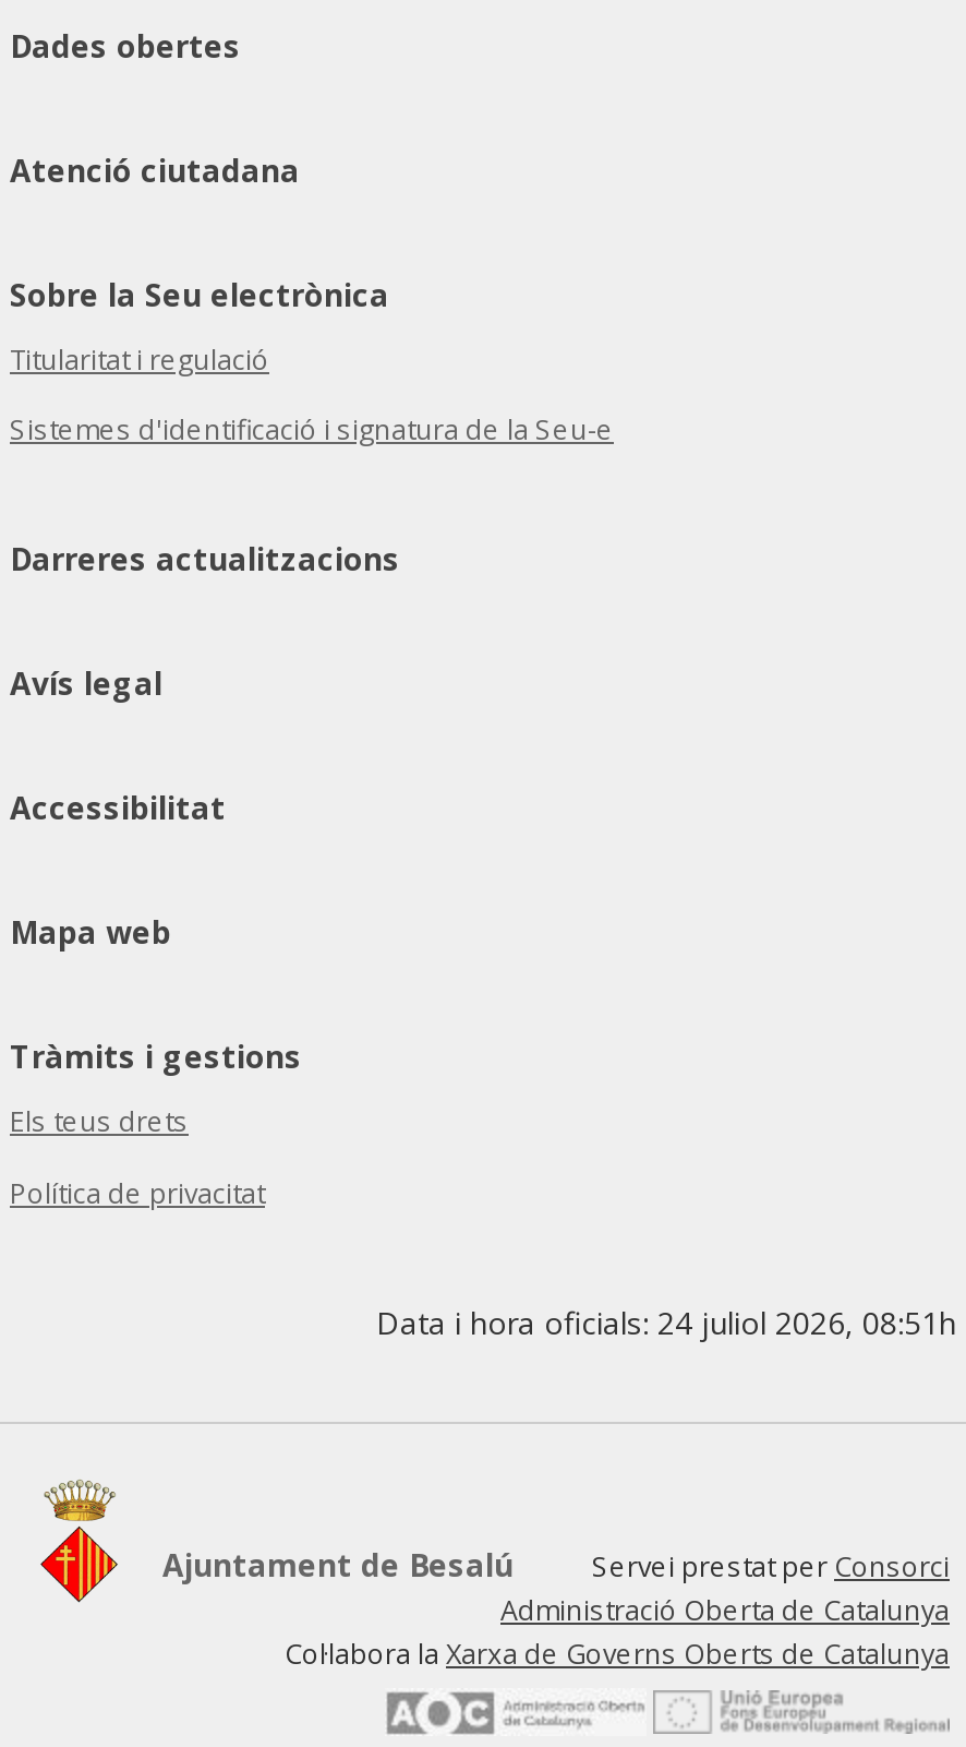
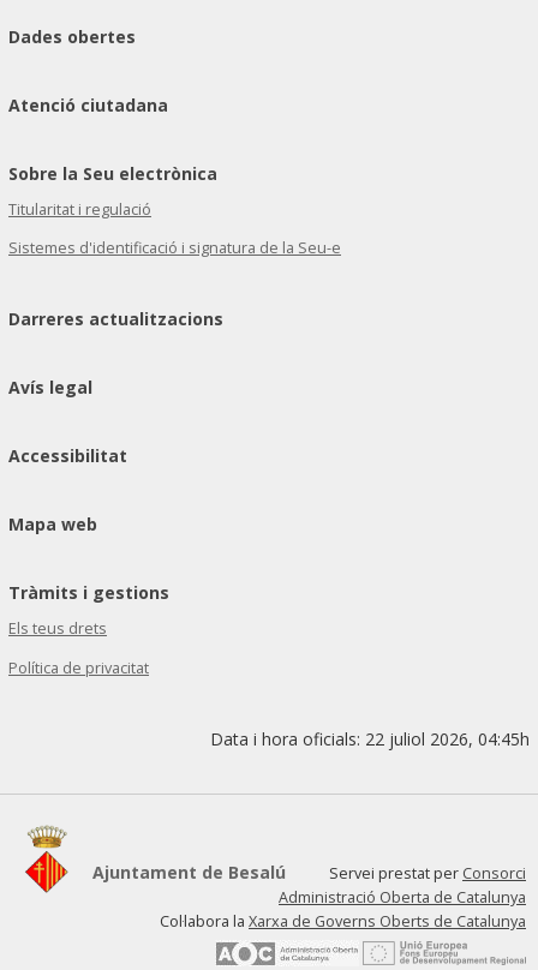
[376,1301,956,1343] Data i hora oficials: 24 juliol 2026, 08:51h -> [210,727,530,750] Data i hora oficials: 22 juliol 2026, 04:45h

